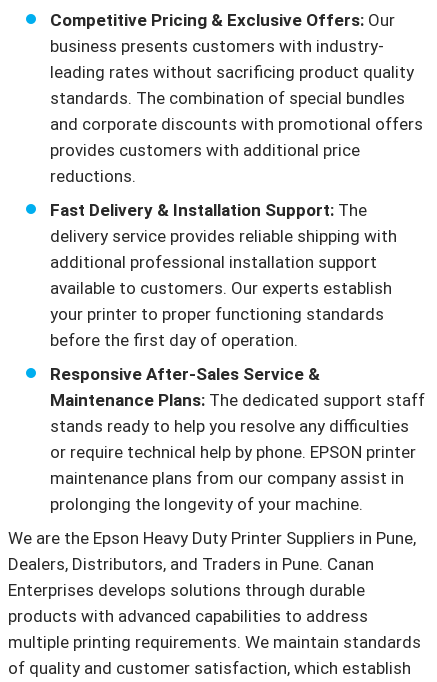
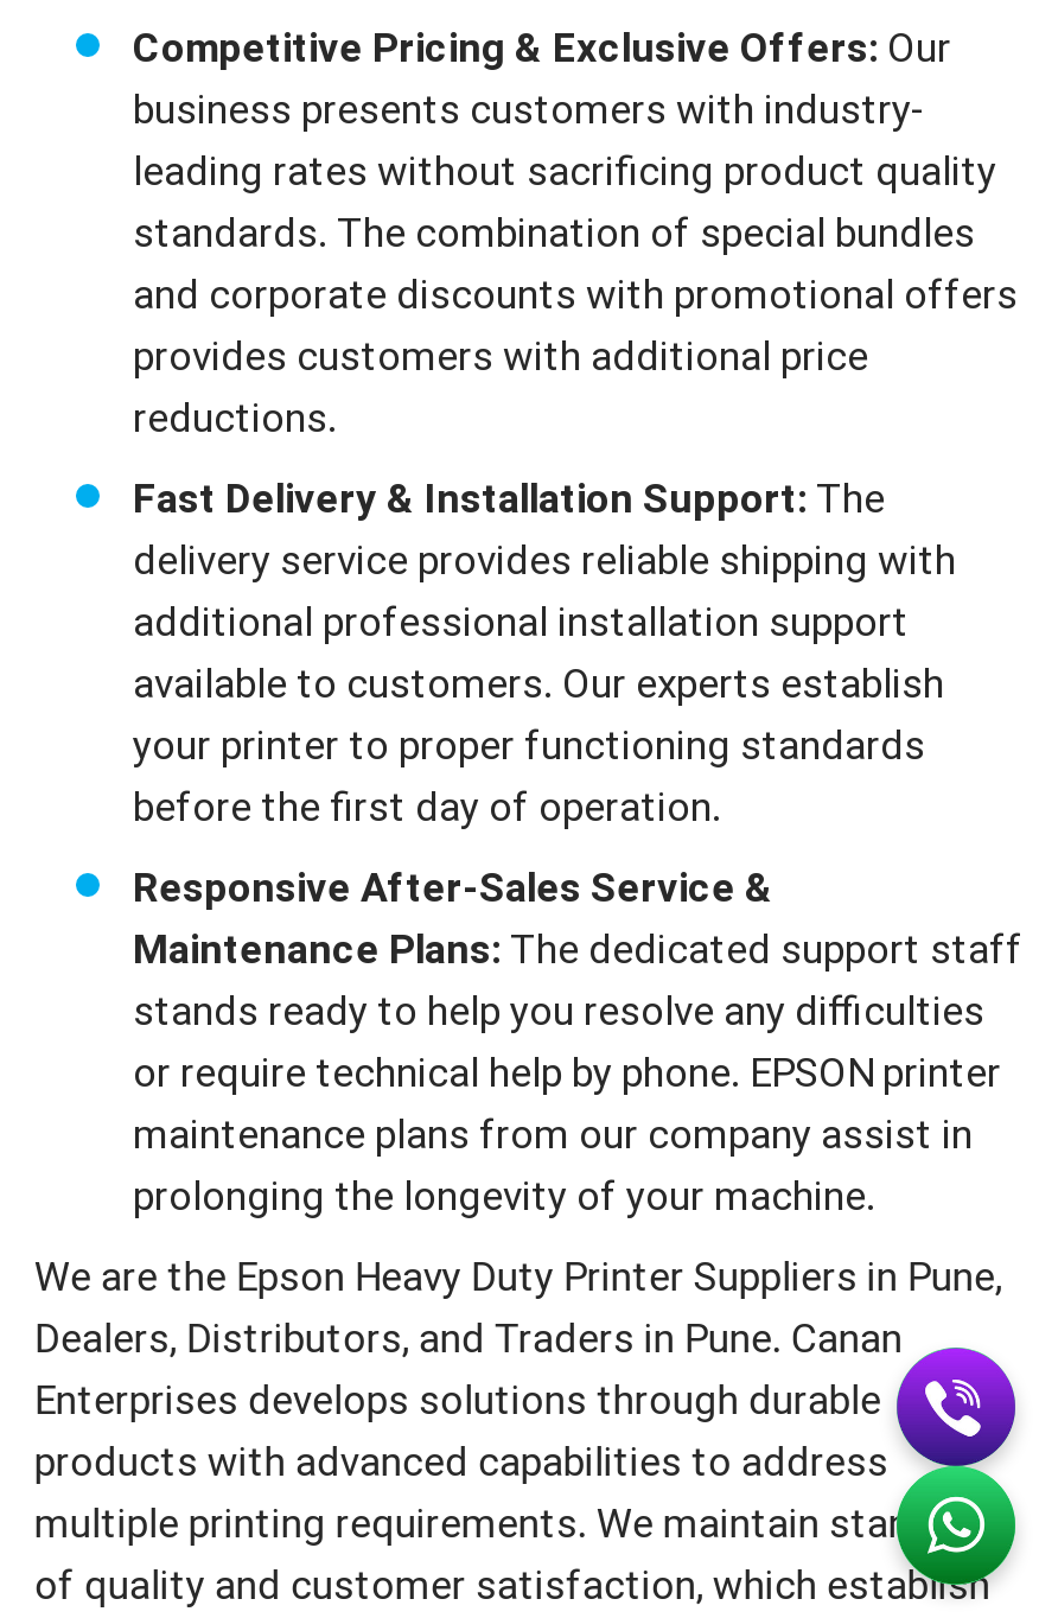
none -> [892,1345,1020,1495] [image]

